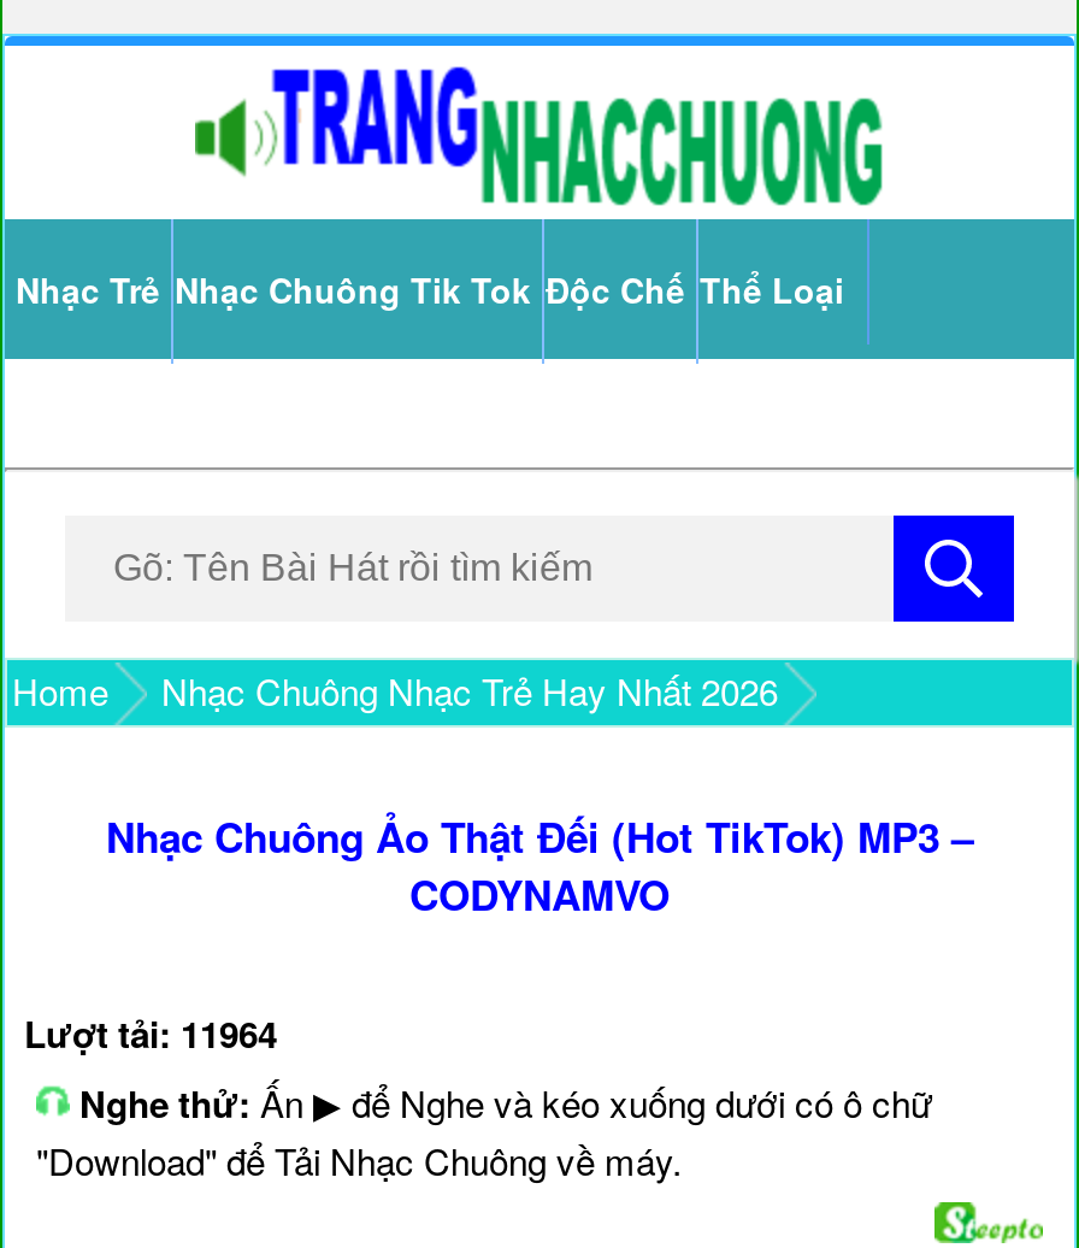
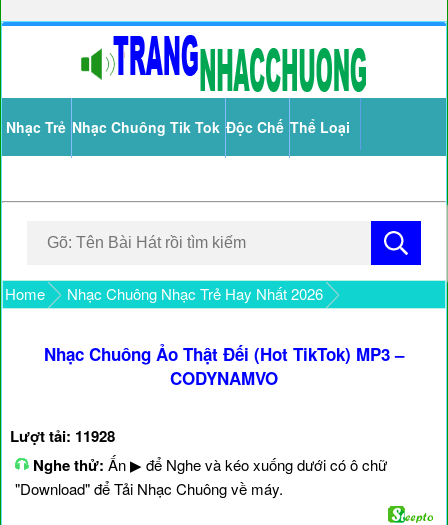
[24,1007,277,1060] Lượt tải: 11964 -> [10,425,115,447] Lượt tải: 11928

